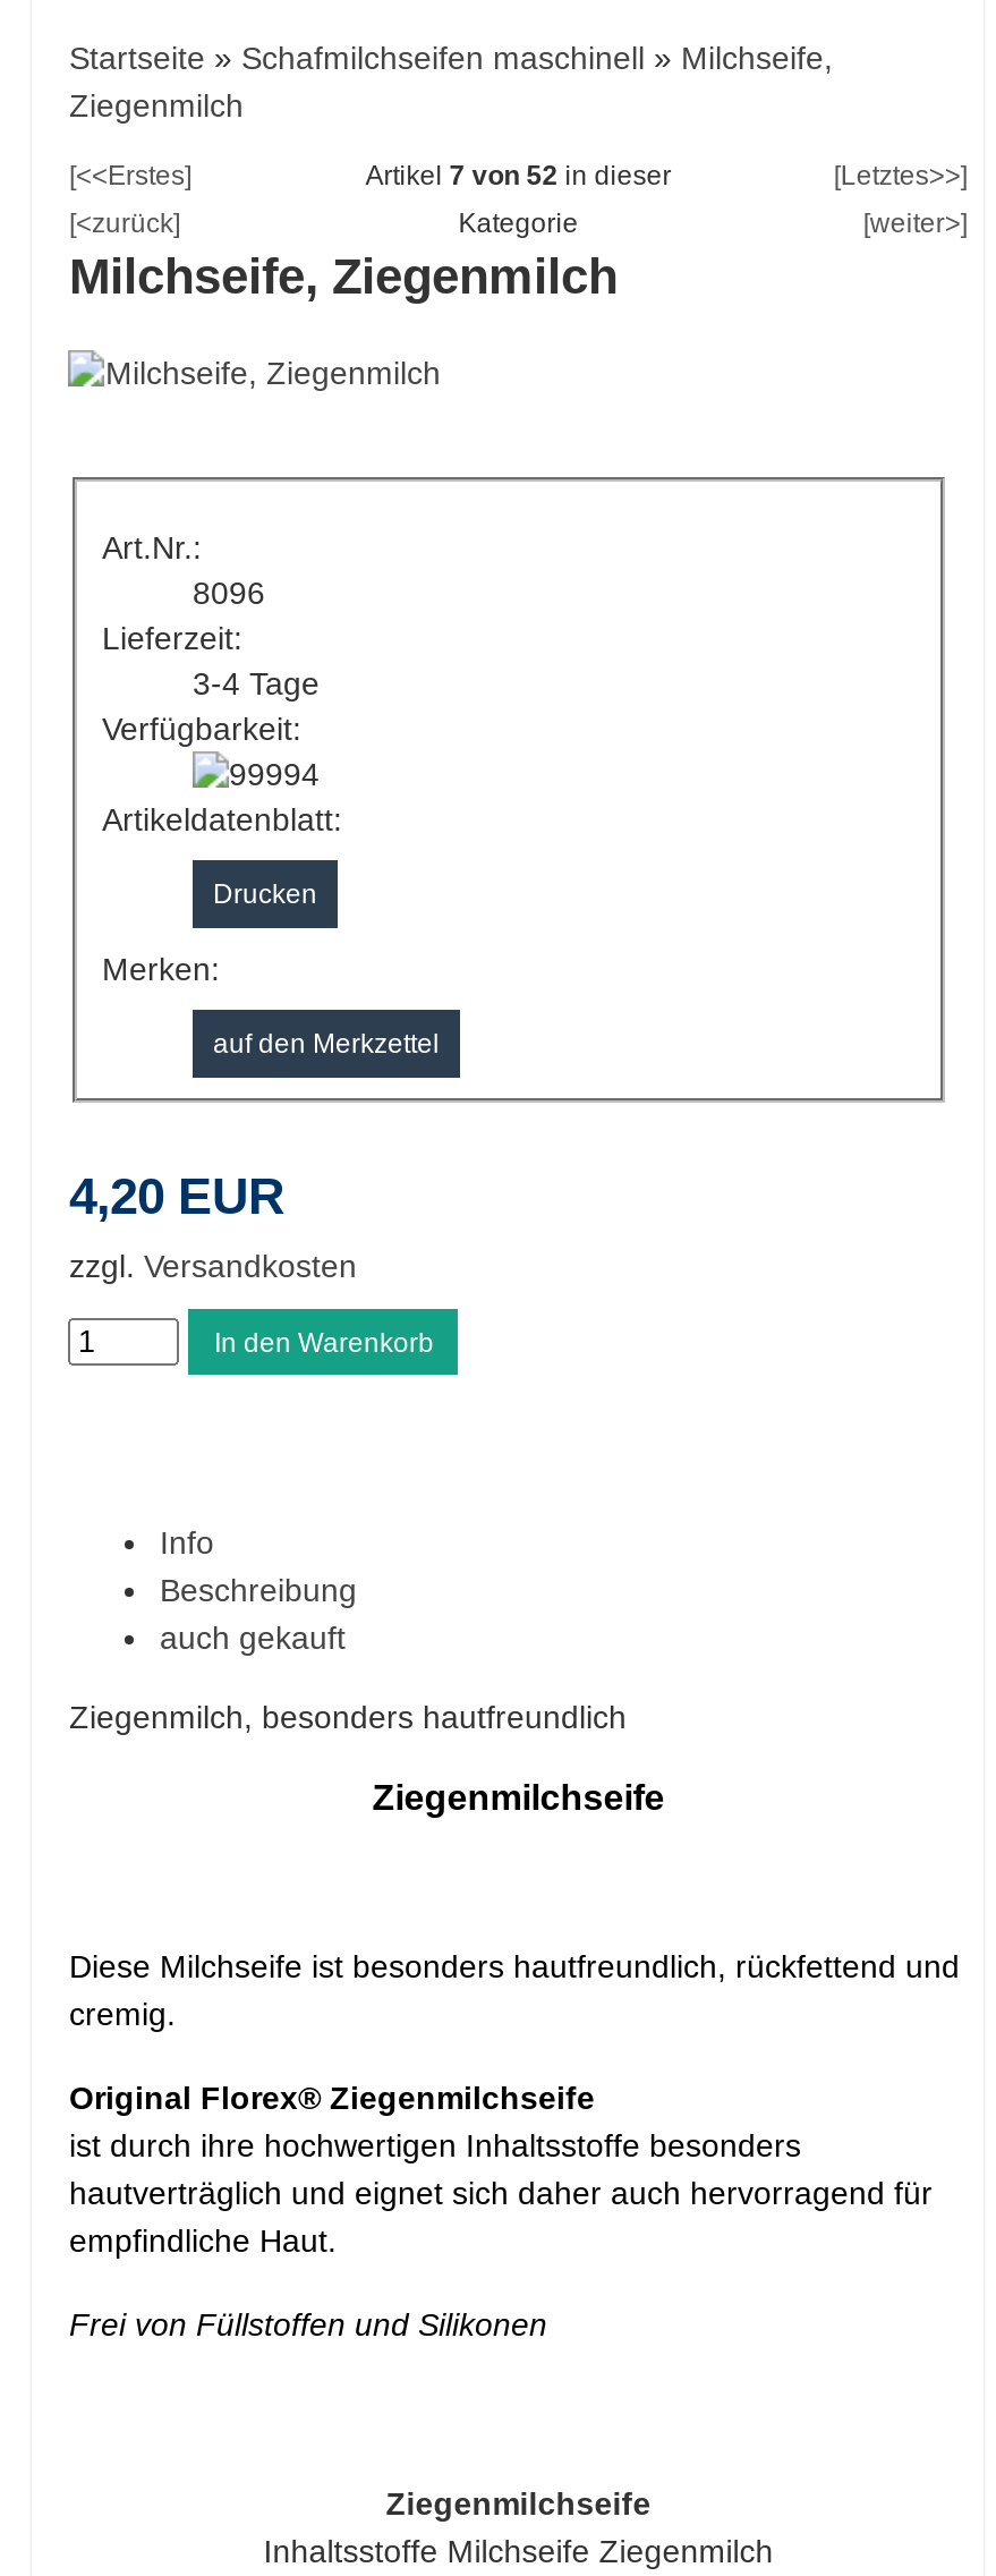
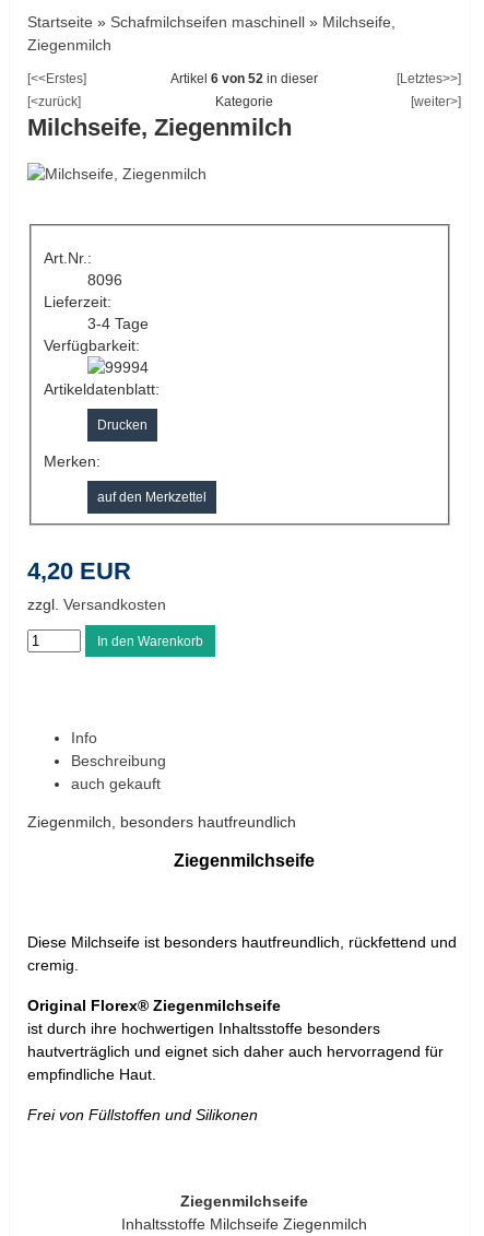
[365,160,671,192] Artikel 7 von 52 in dieser -> [171,71,318,86] Artikel 6 von 52 in dieser

